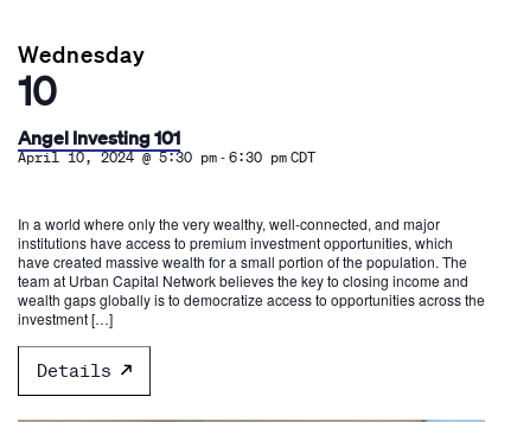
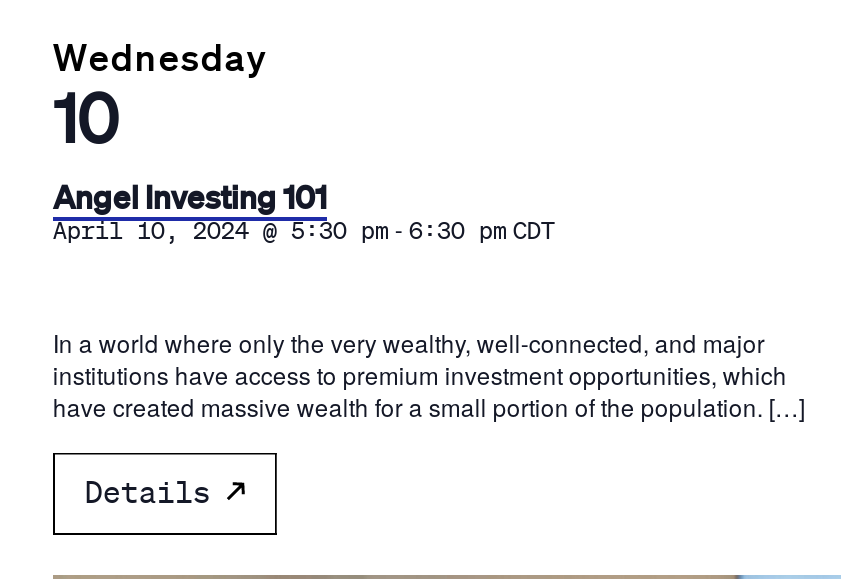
[18,252,485,329] have created massive wealth for a small portion of the population. The | team at Urban Capital Network believes the key to closing income and | wealth gaps globally is to democratize access to opportunities across the | investment […] -> [53,388,805,422] have created massive wealth for a small portion of the population. […]

